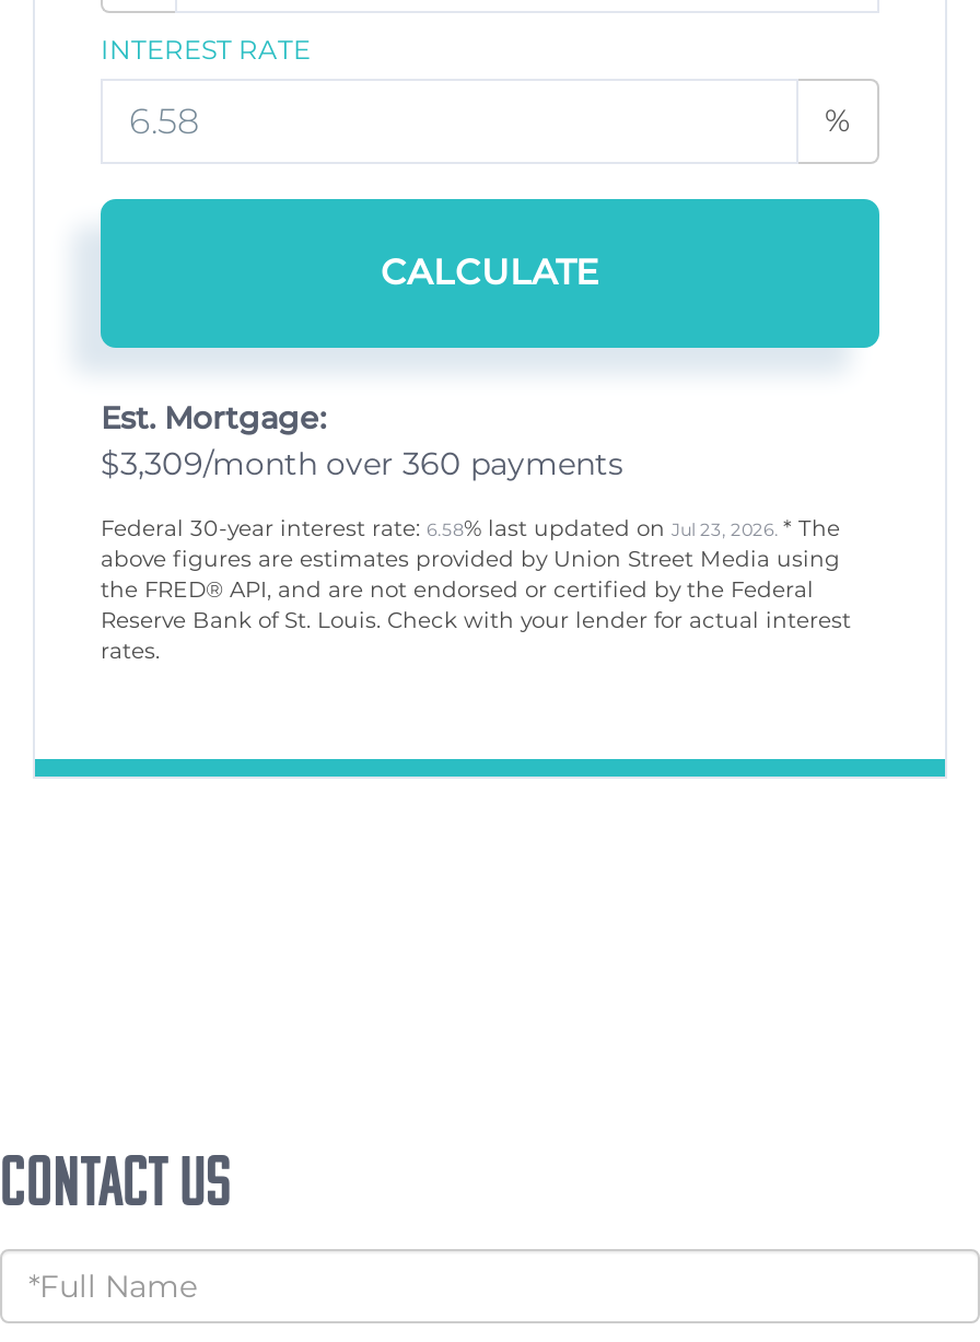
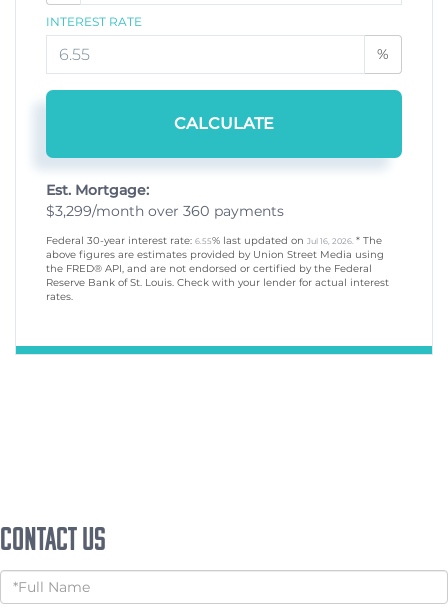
[101,445,623,484] $3,309/month over 360 payments -> [46,202,284,220] $3,299/month over 360 payments
[101,515,840,543] Federal 30-year interest rate: 6.58% last updated on Jul 23, 2026. * The -> [46,234,382,247] Federal 30-year interest rate: 6.55% last updated on Jul 16, 2026. * The

